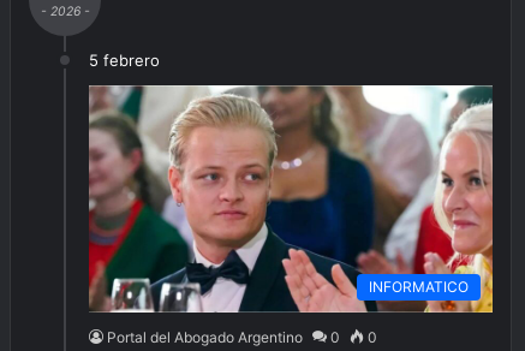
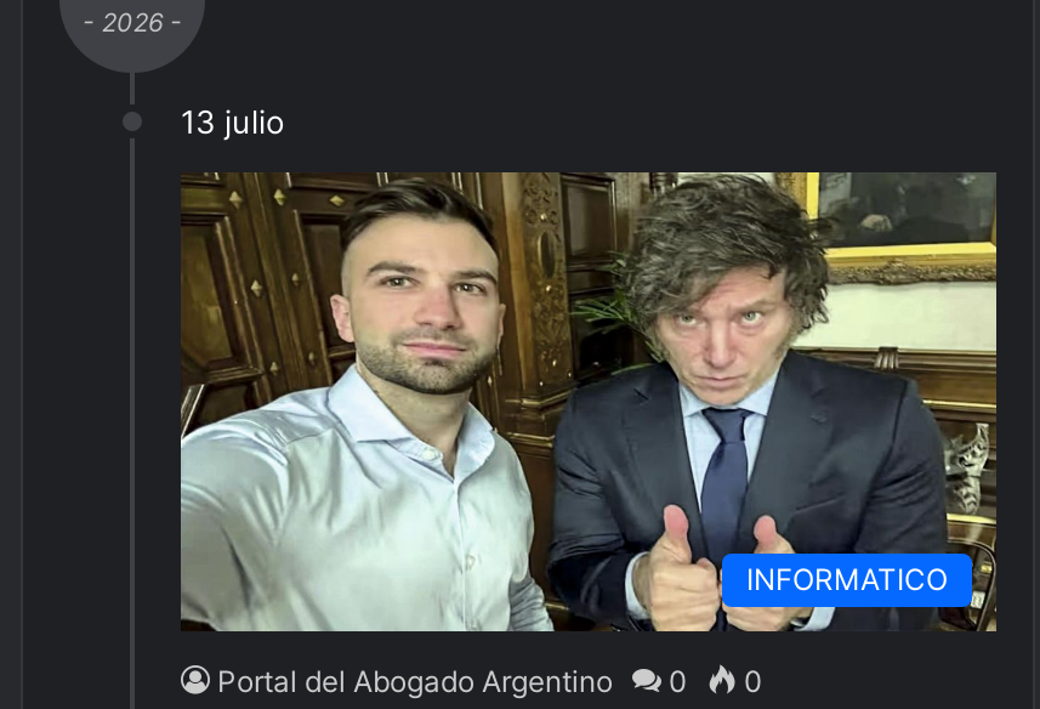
[89,50,160,70] 5 febrero -> [181,102,285,141] 13 julio
[88,84,494,314] [image] -> [178,170,996,634] [image]

